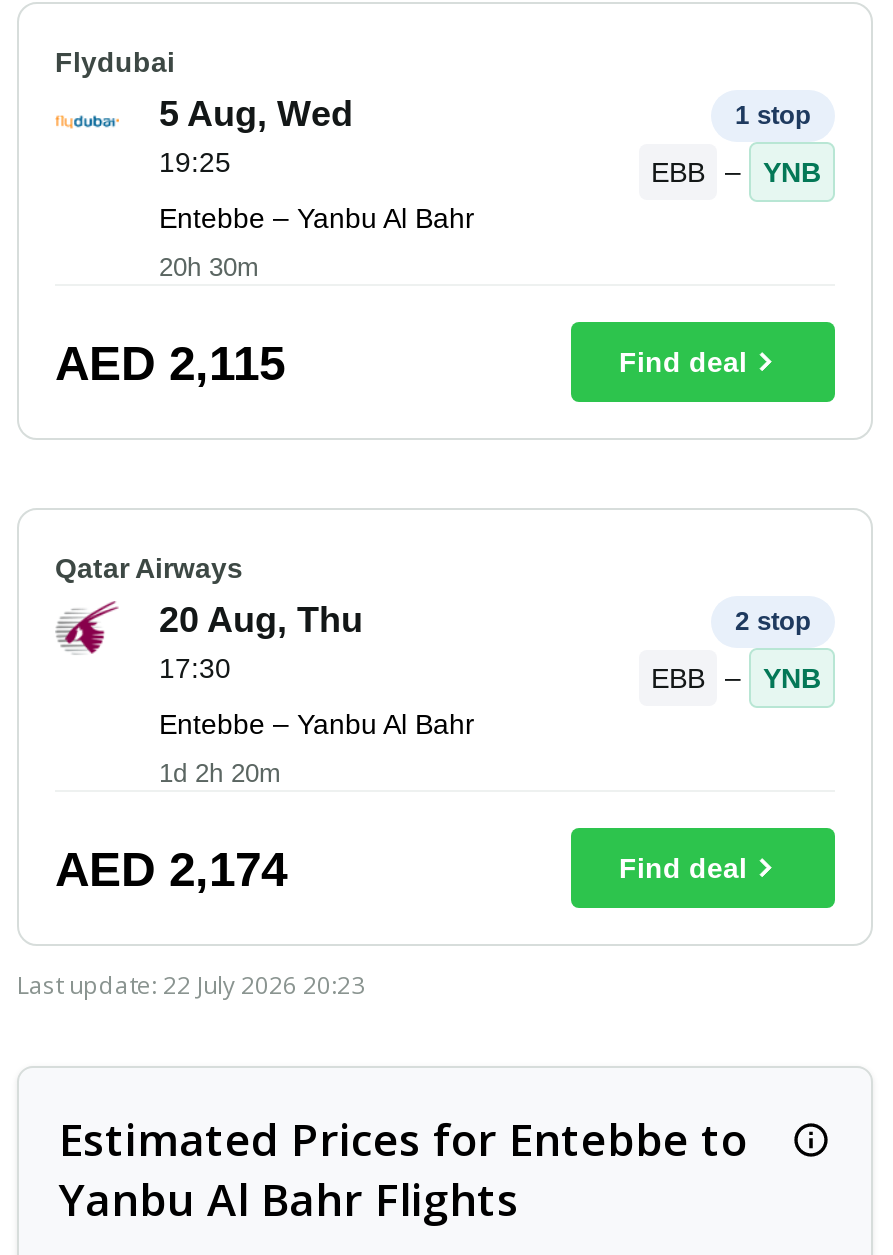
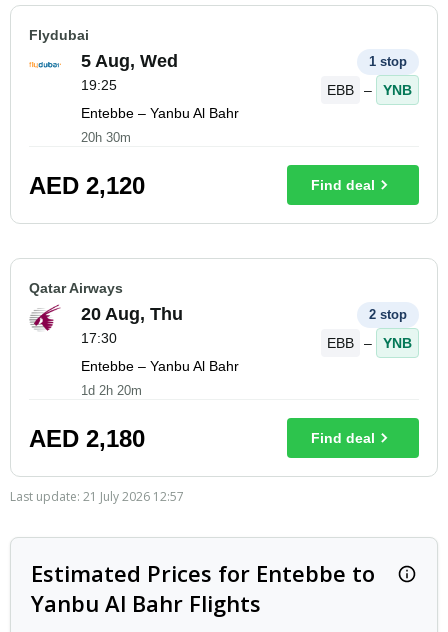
[55,335,285,389] AED 2,115 -> [29,171,145,198] AED 2,120
[55,841,287,895] AED 2,174 -> [29,424,145,451] AED 2,180
[17,968,365,1002] Last update: 22 July 2026 20:23 -> [10,488,184,505] Last update: 21 July 2026 12:57

